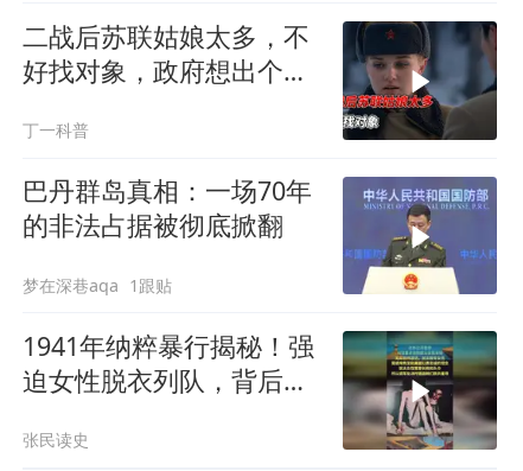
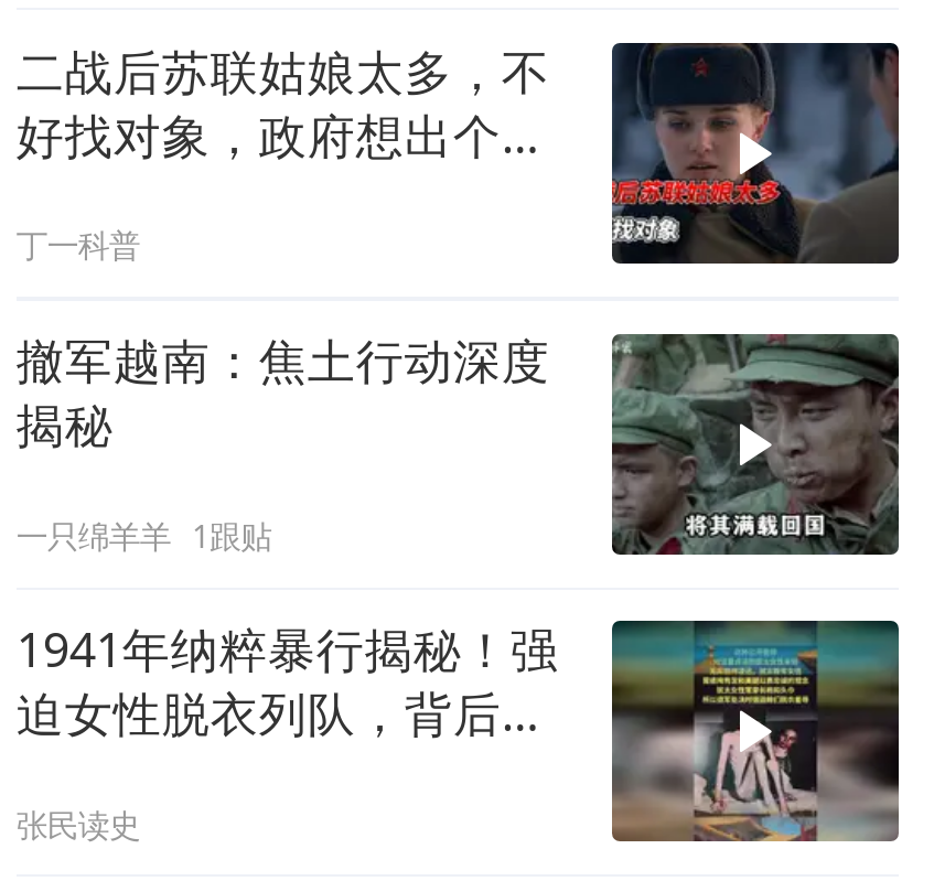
[22,174,498,295] [image] | 巴丹群岛真相：一场70年 | 的非法占据被彻底掀翻 -> [16,328,901,557] [image] | 撤军越南：焦土行动深度 | 揭秘
[22,274,172,296] 梦在深巷aqa 1跟贴 -> [16,514,271,556] 一只绵羊羊 1跟贴

